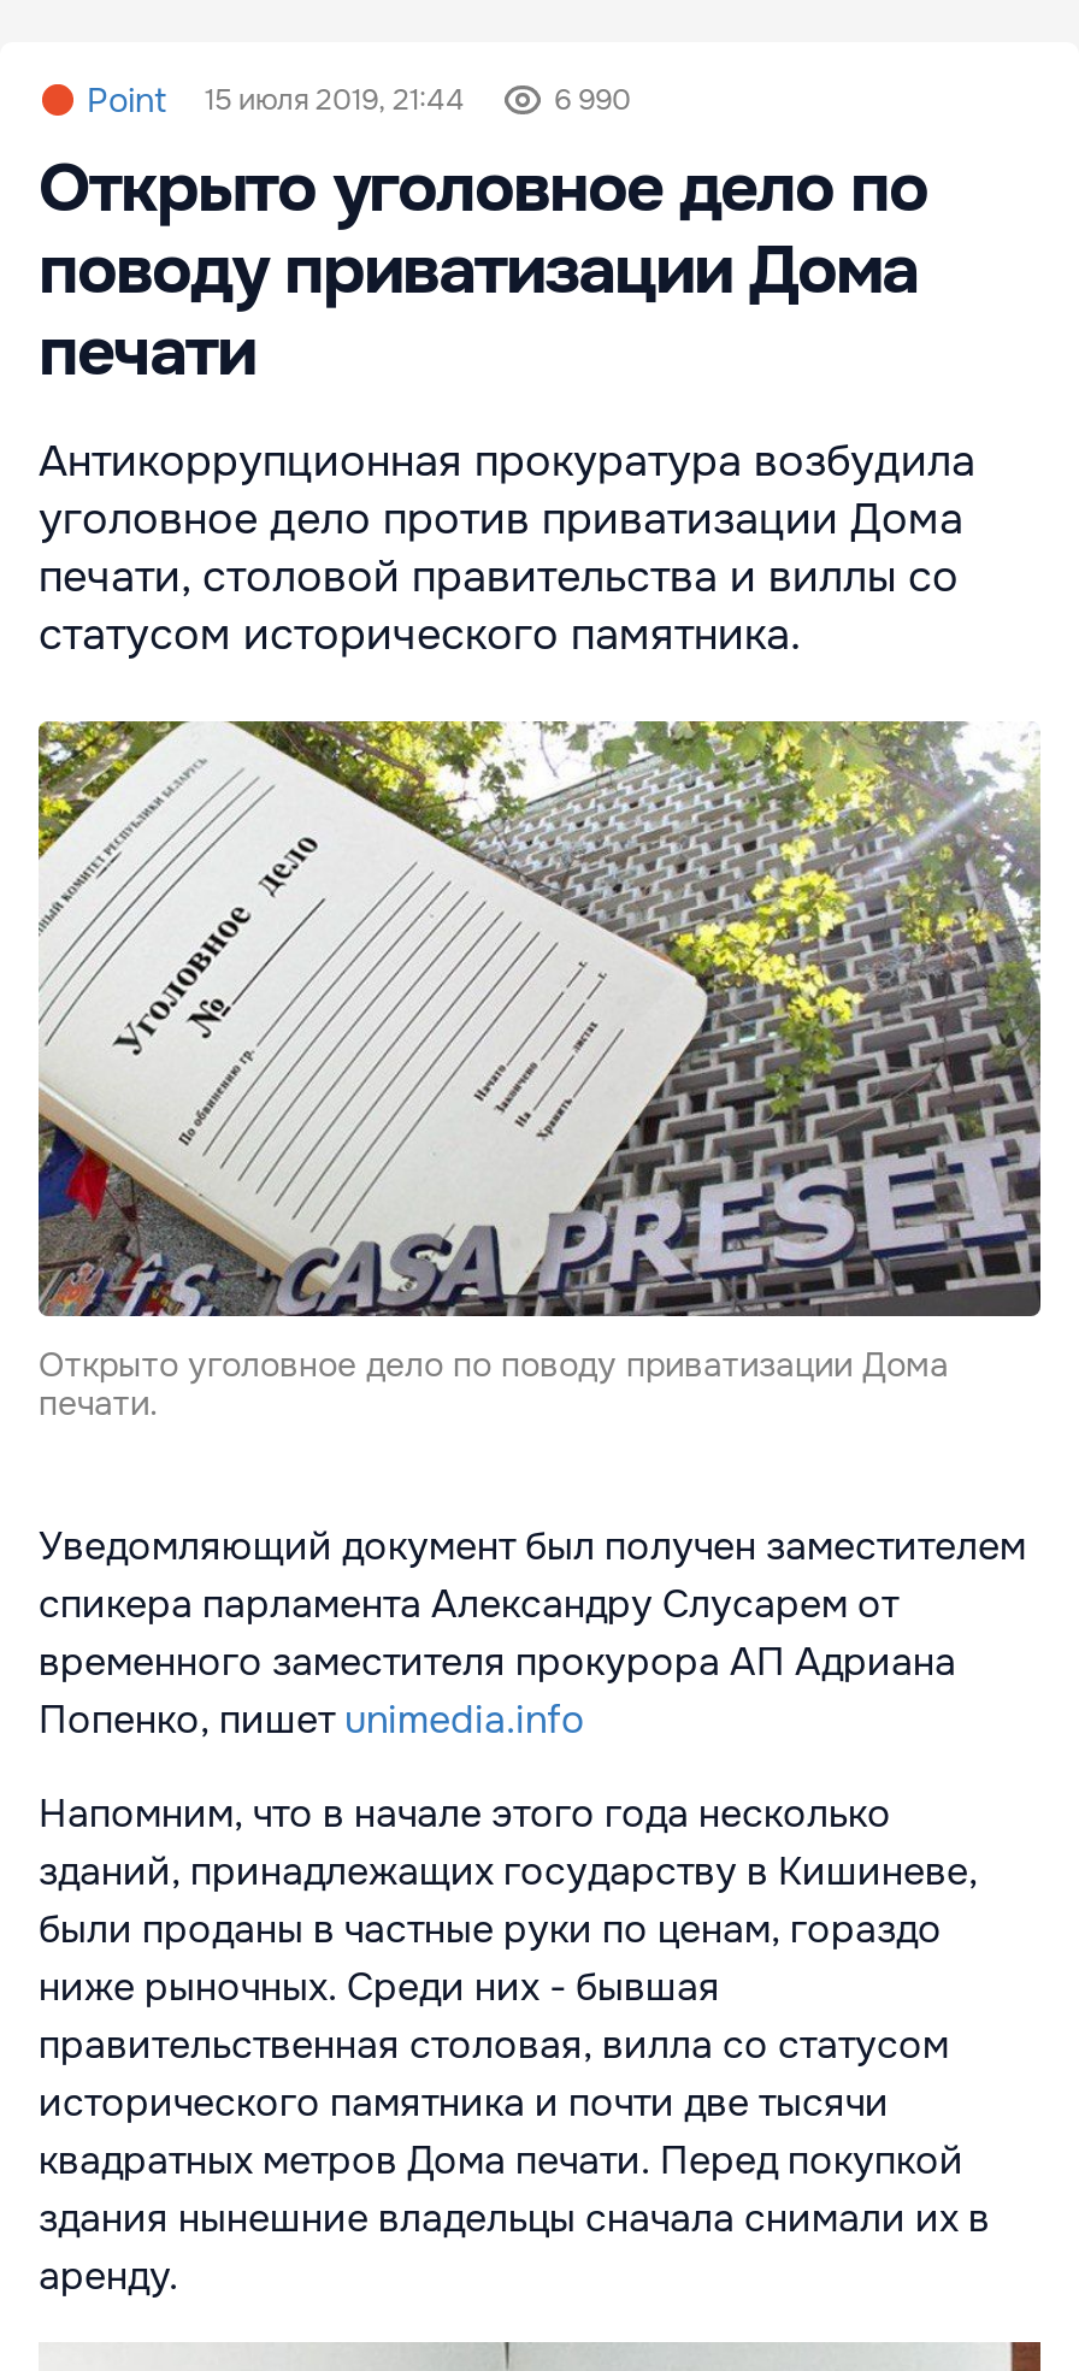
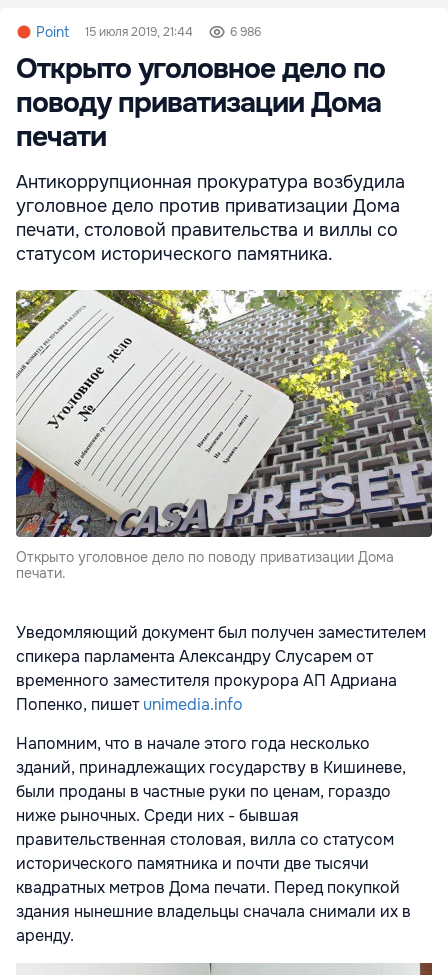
[554,81,631,119] 6 990 -> [230,24,261,40] 6 986

